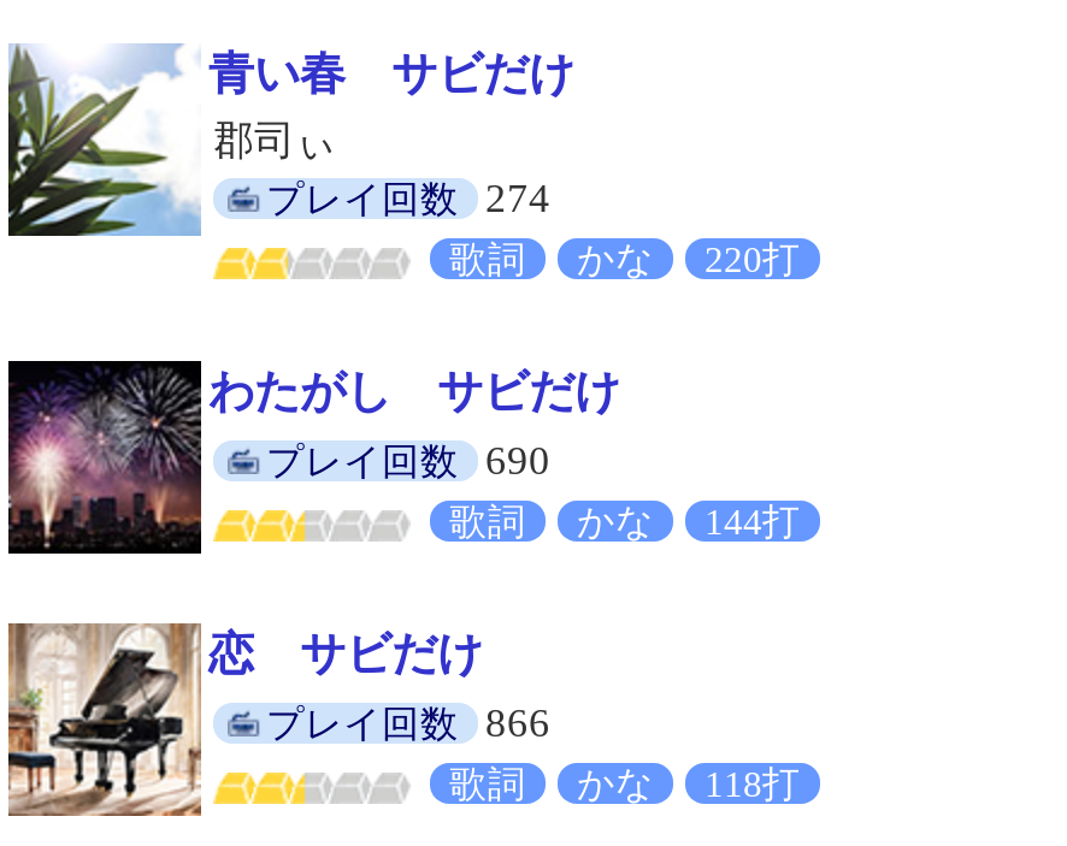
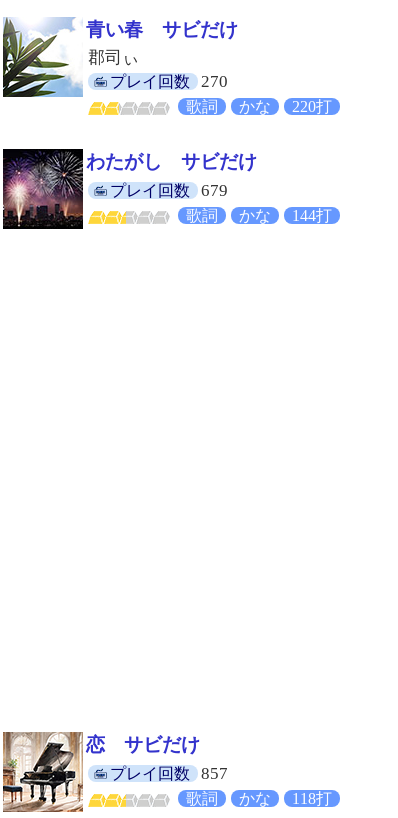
[266,176,550,221] プレイ回数 274 -> [110,72,228,91] プレイ回数 270
[266,438,550,484] プレイ回数 690 -> [110,181,228,200] プレイ回数 679
[266,700,550,746] プレイ回数 866 -> [110,764,228,783] プレイ回数 857

